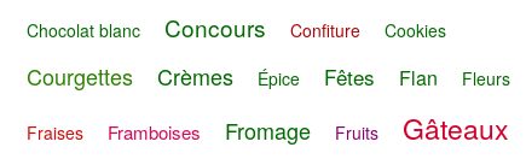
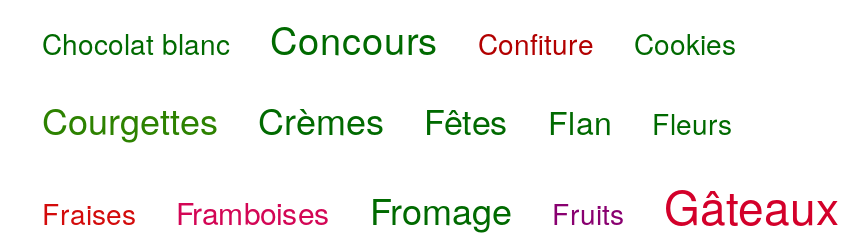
[258,66,300,90] Épice -> none

